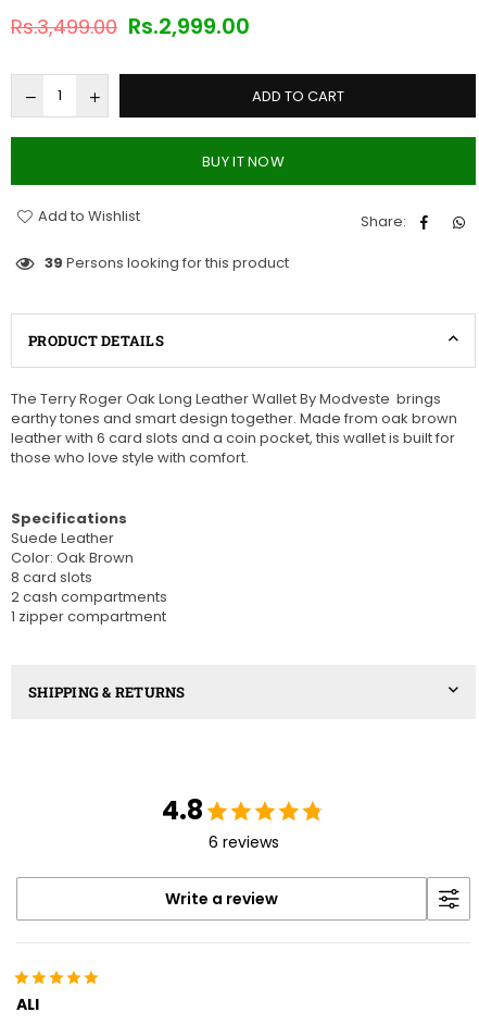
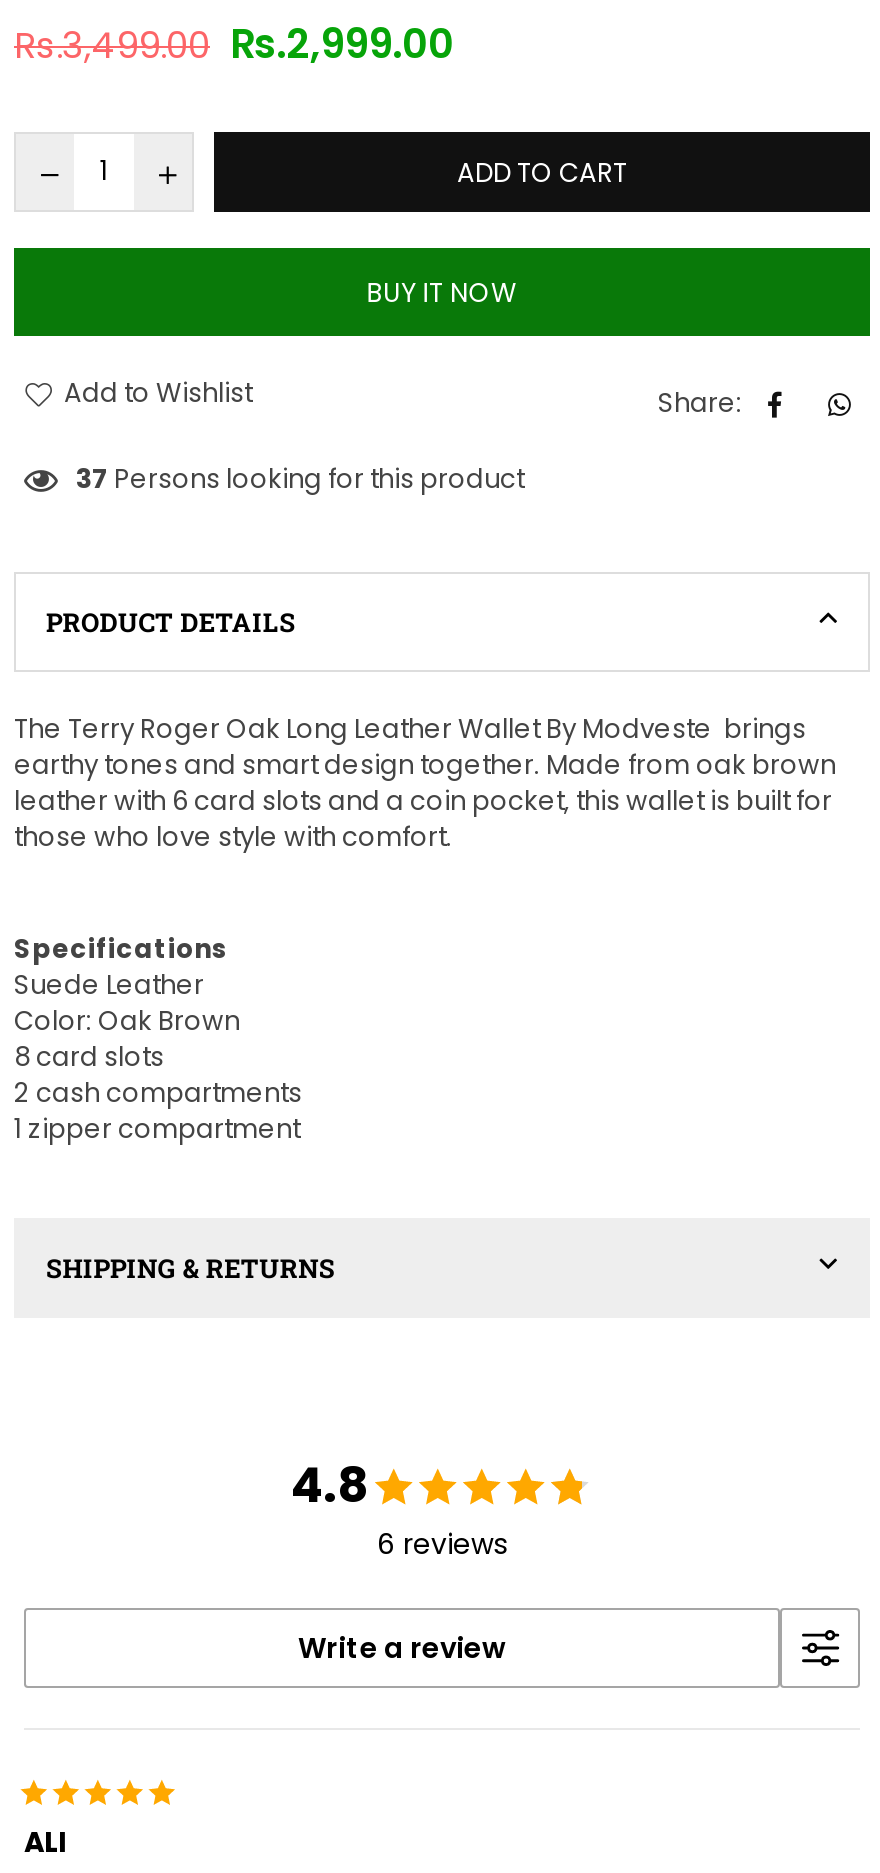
[45,253,289,273] 39 Persons looking for this product -> [76,460,524,498] 37 Persons looking for this product

